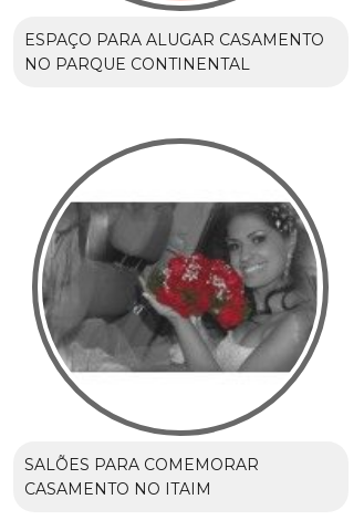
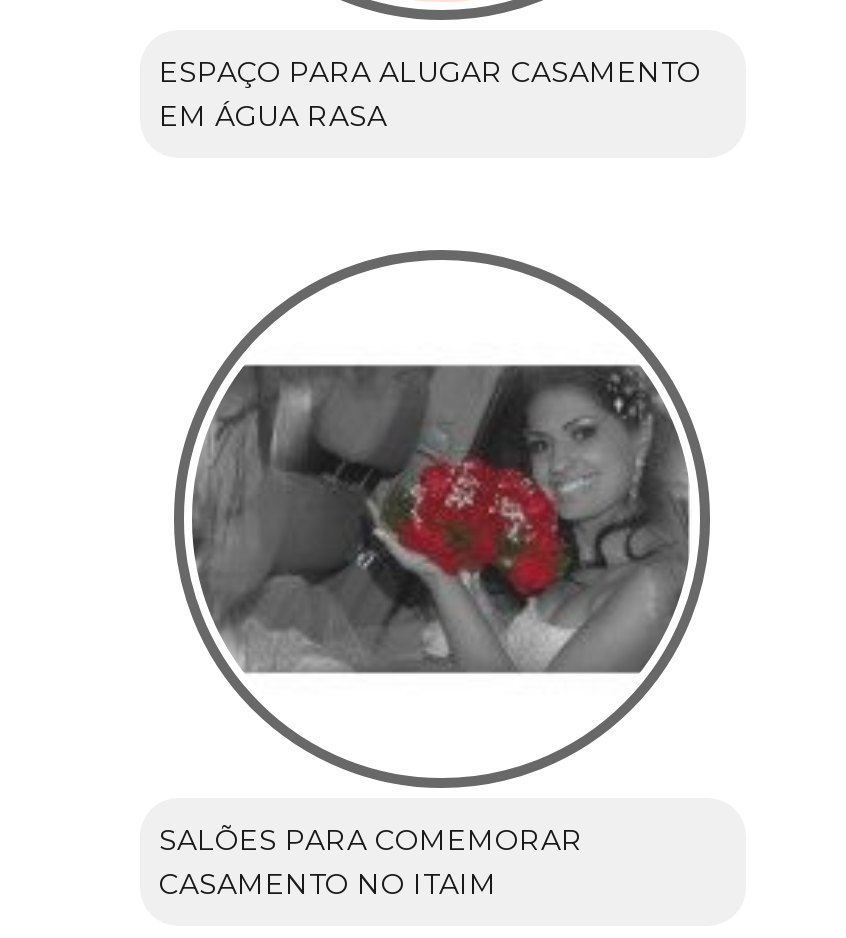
[24,54,249,74] NO PARQUE CONTINENTAL -> [159,98,387,134] EM ÁGUA RASA

